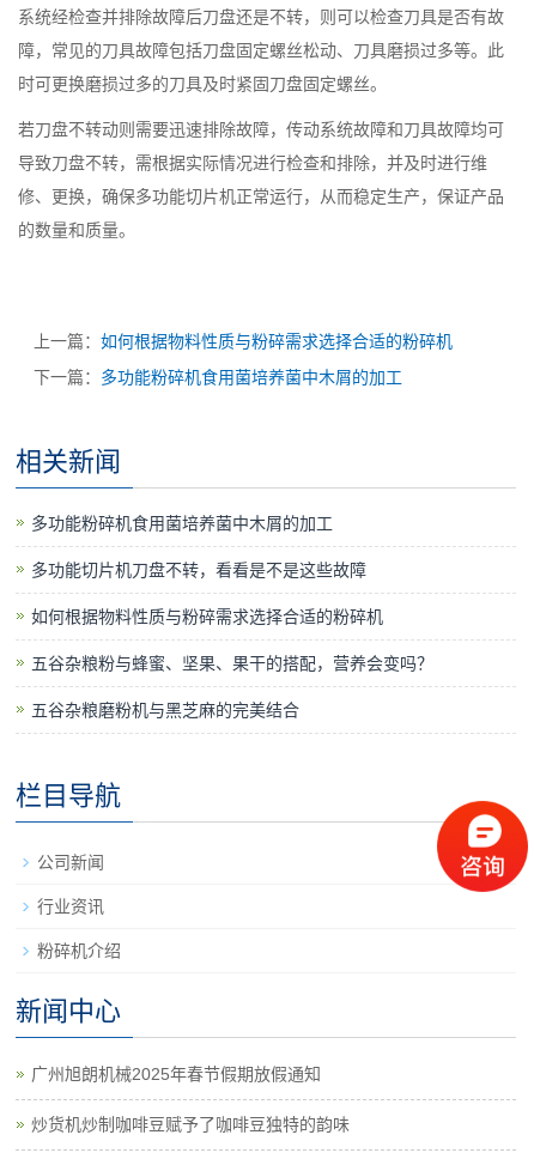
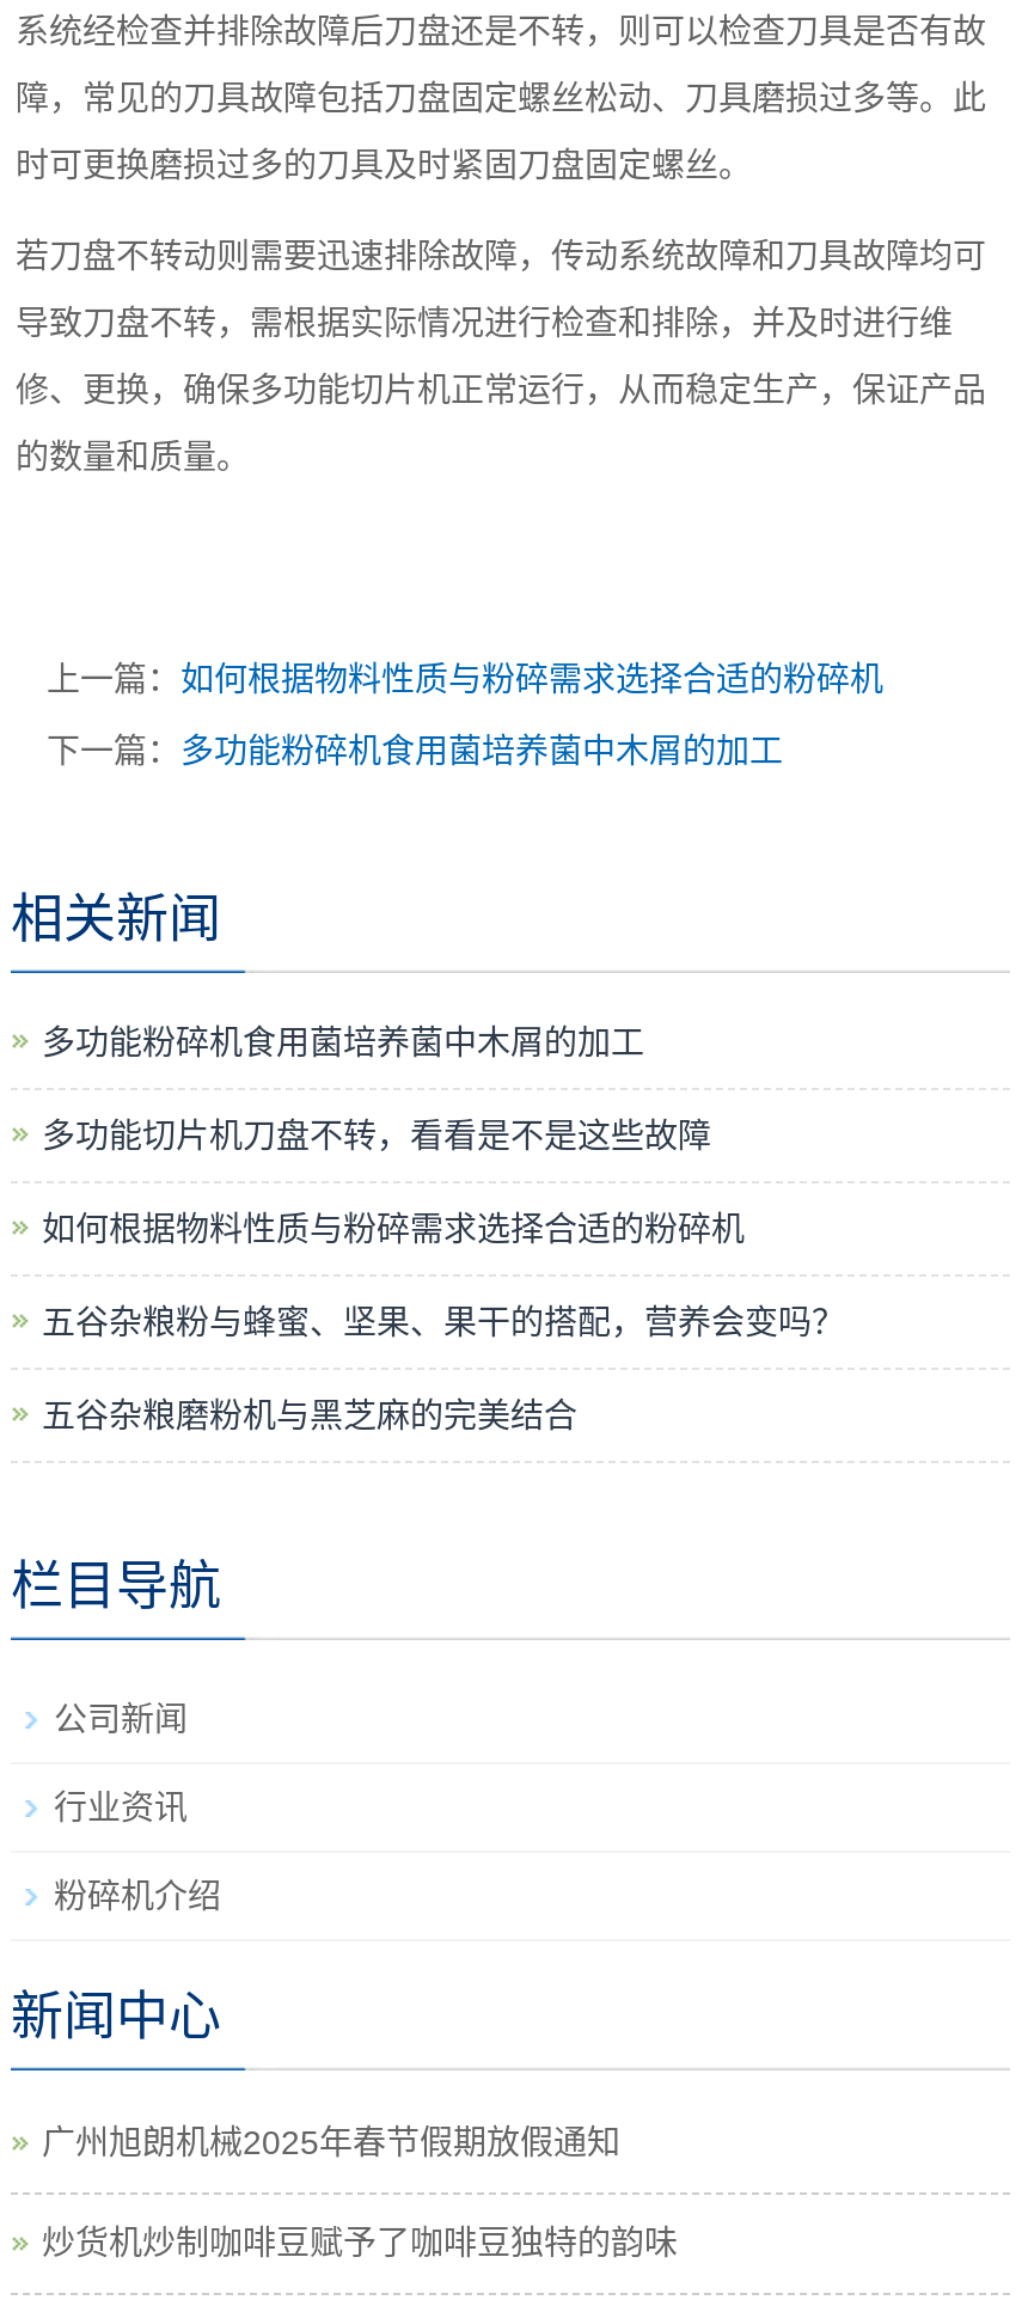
[436,800,529,893] [image] -> none

